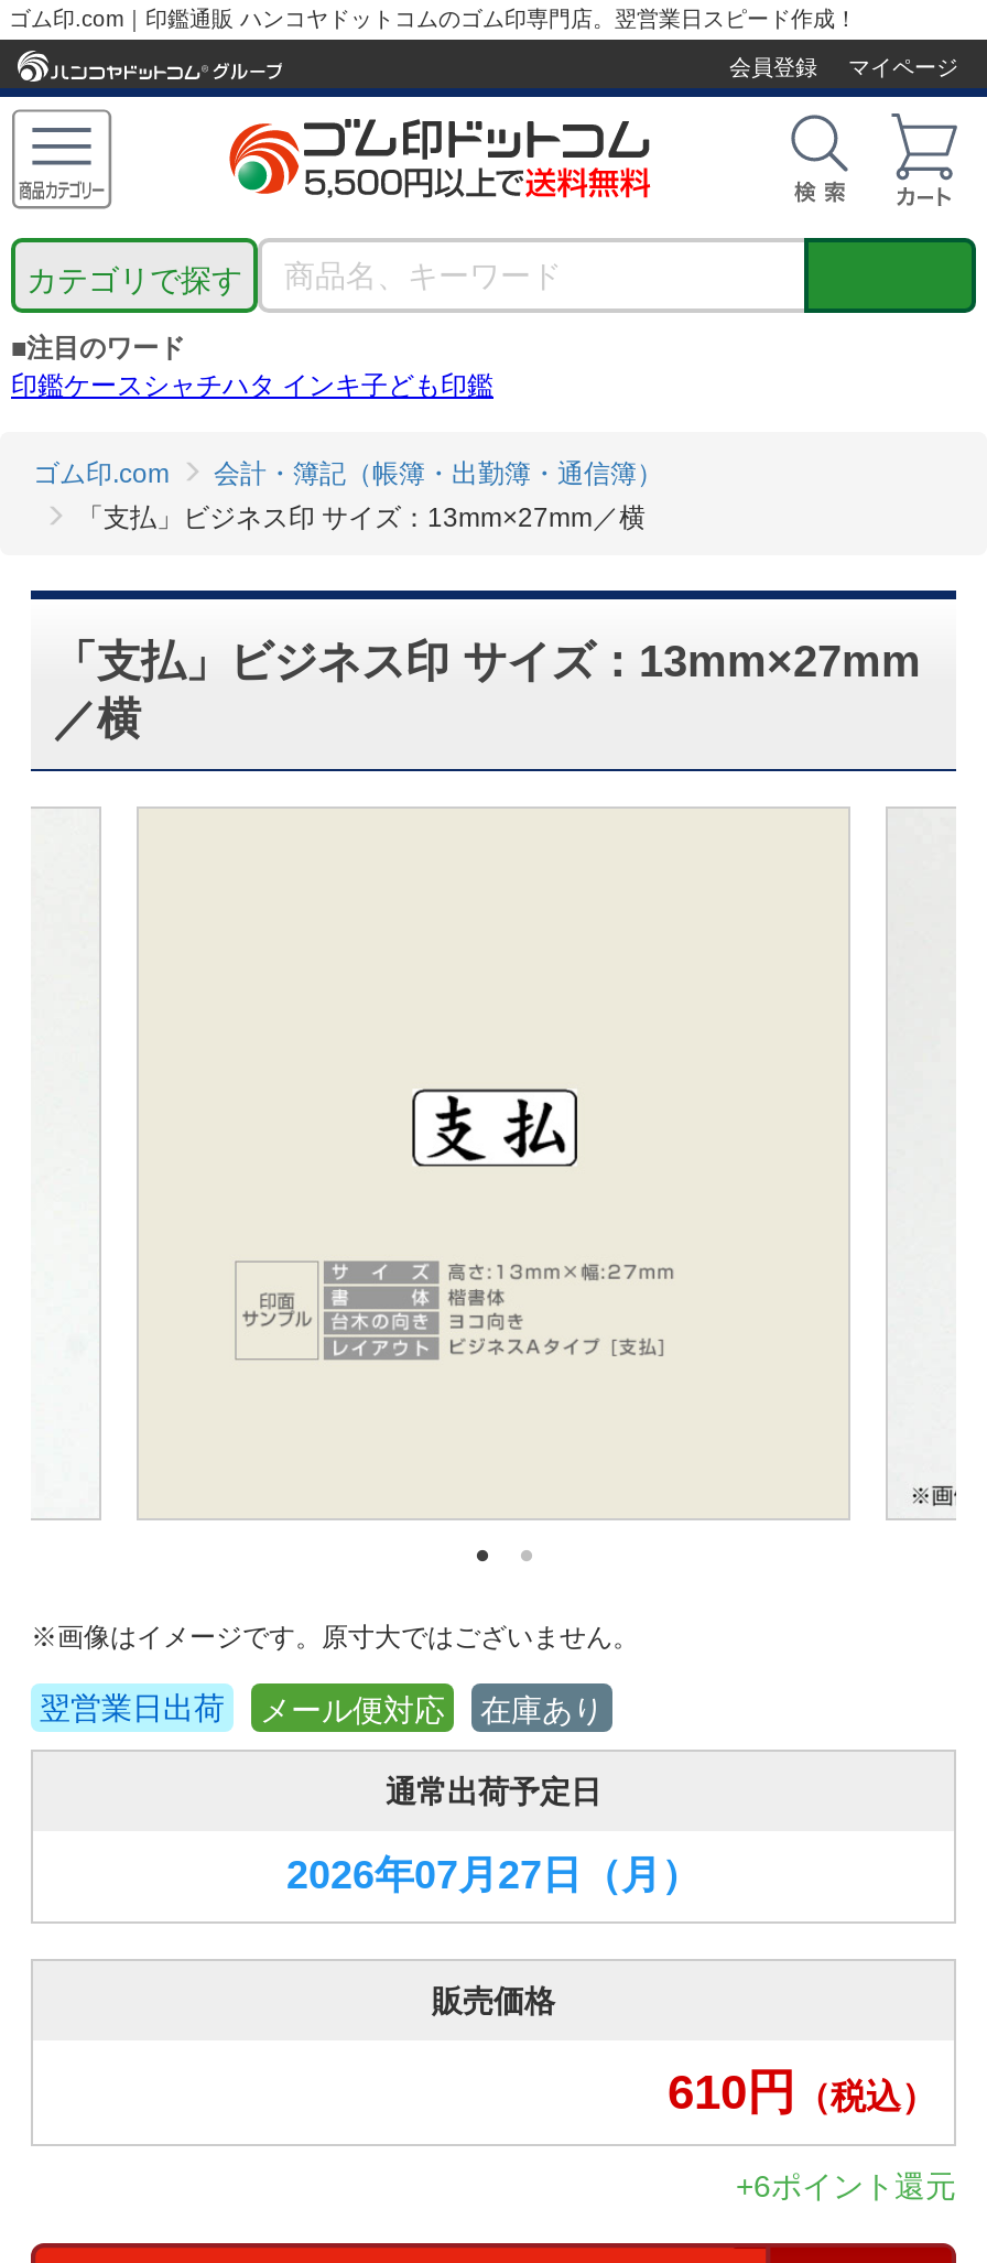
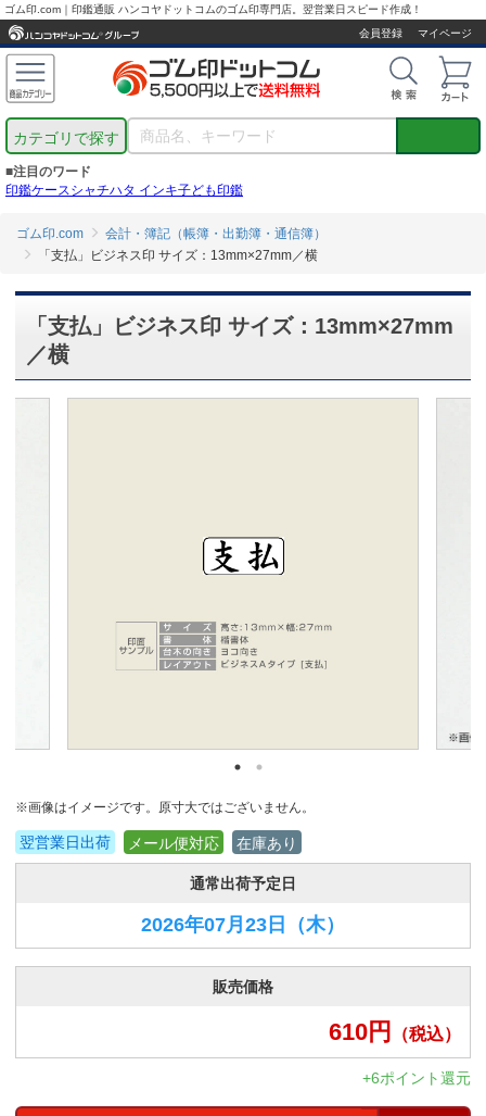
[286,1853,701,1897] 2026年07月27日（月） -> [141,914,345,936] 2026年07月23日（木）

